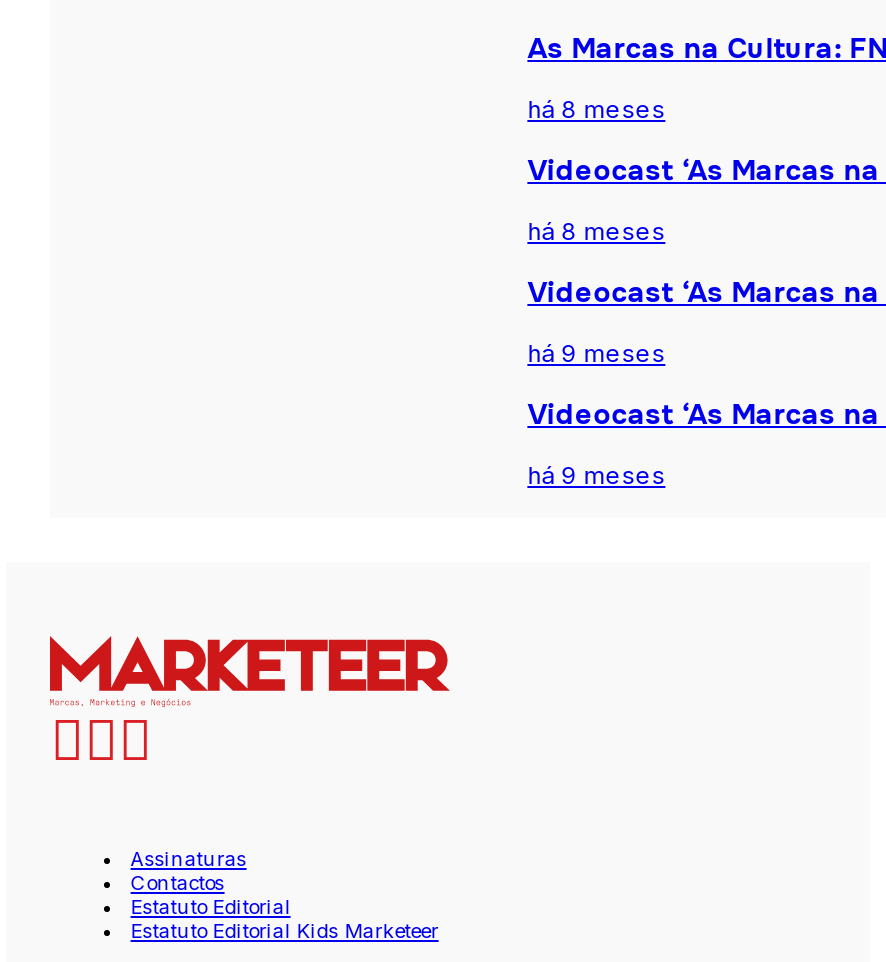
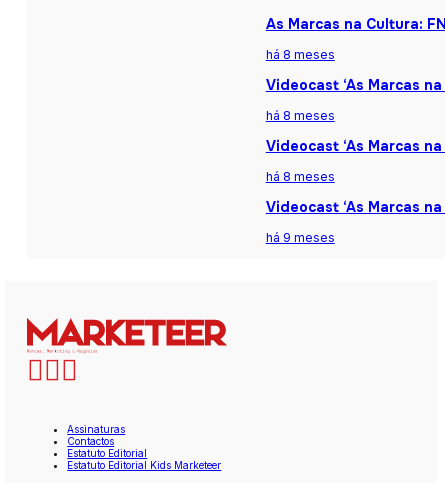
[527,338,665,368] há 9 meses -> [266,169,335,184] há 8 meses

